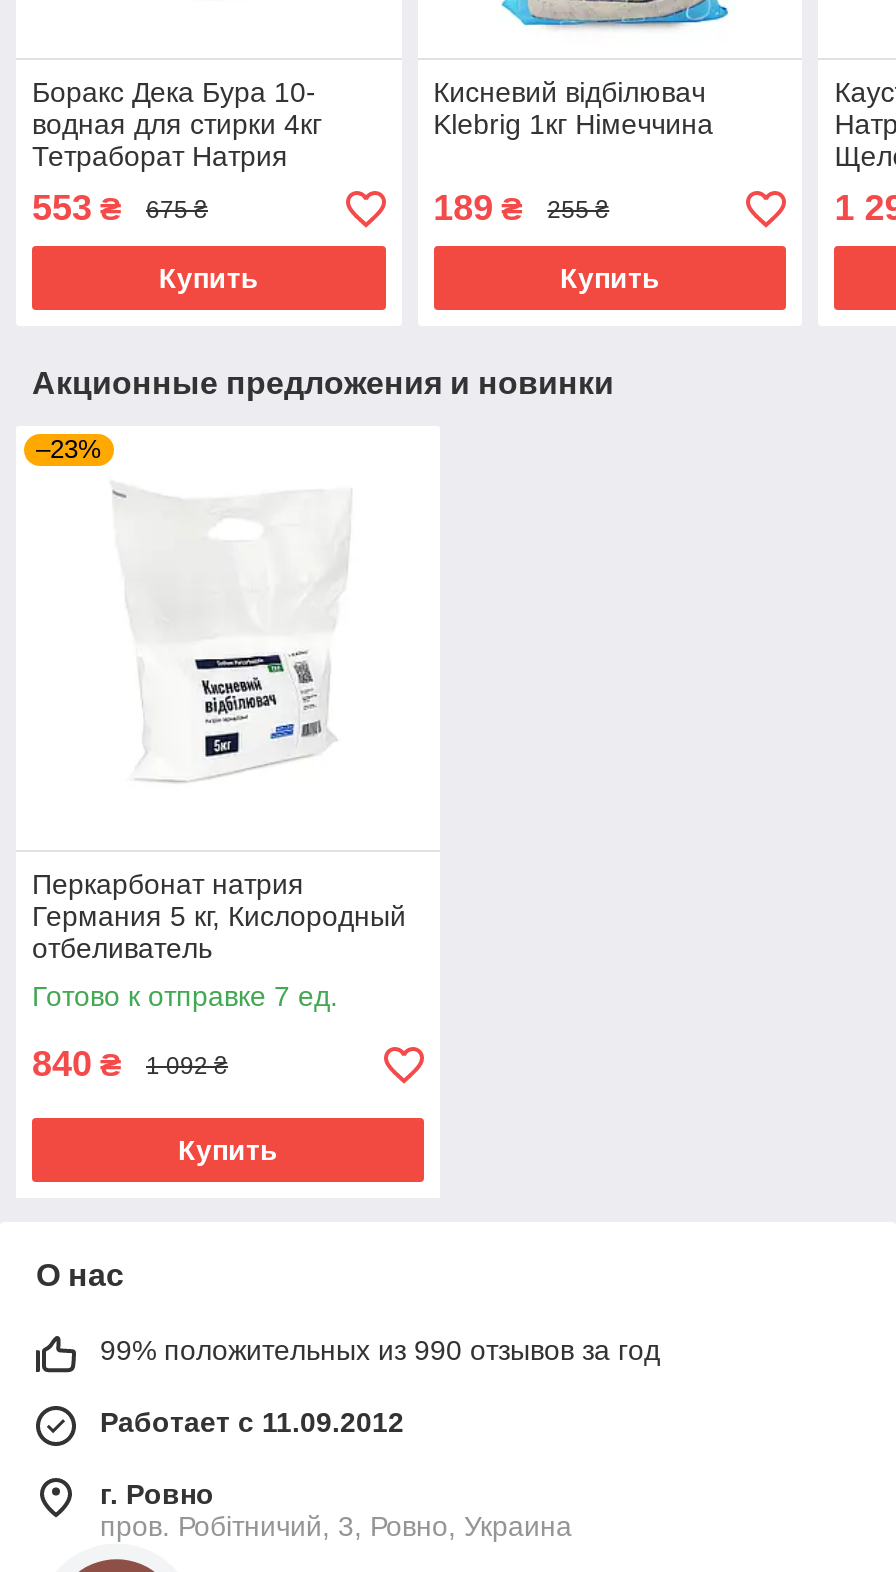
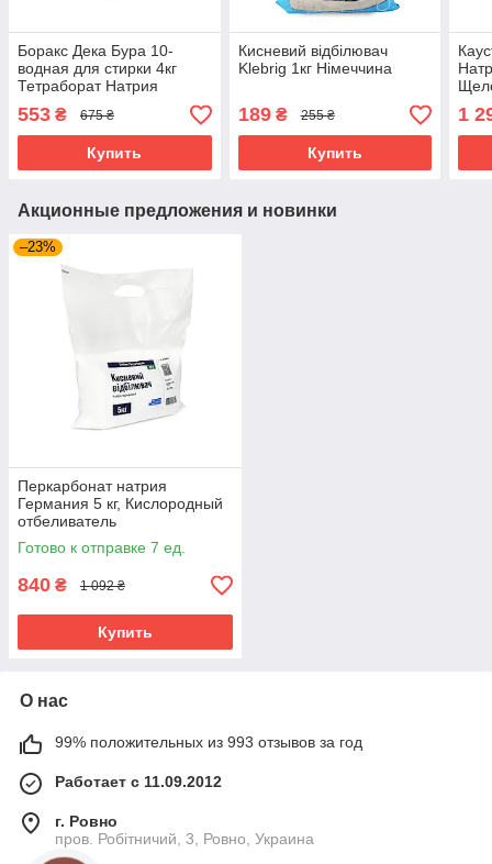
[100,1334,660,1366] 99% положительных из 990 отзывов за год -> [55,733,362,751] 99% положительных из 993 отзывов за год

